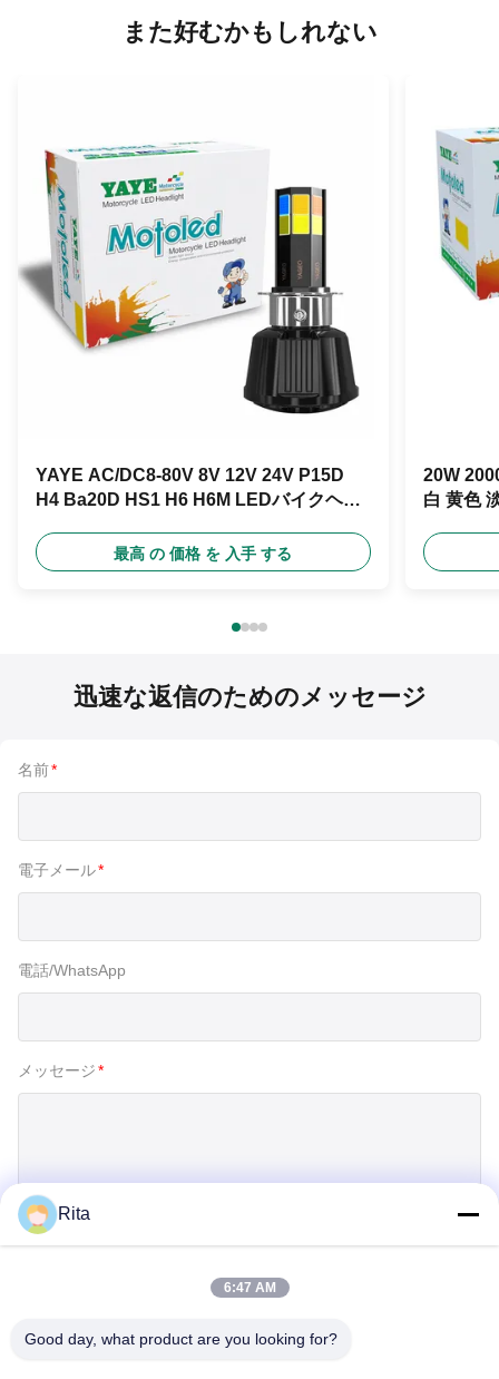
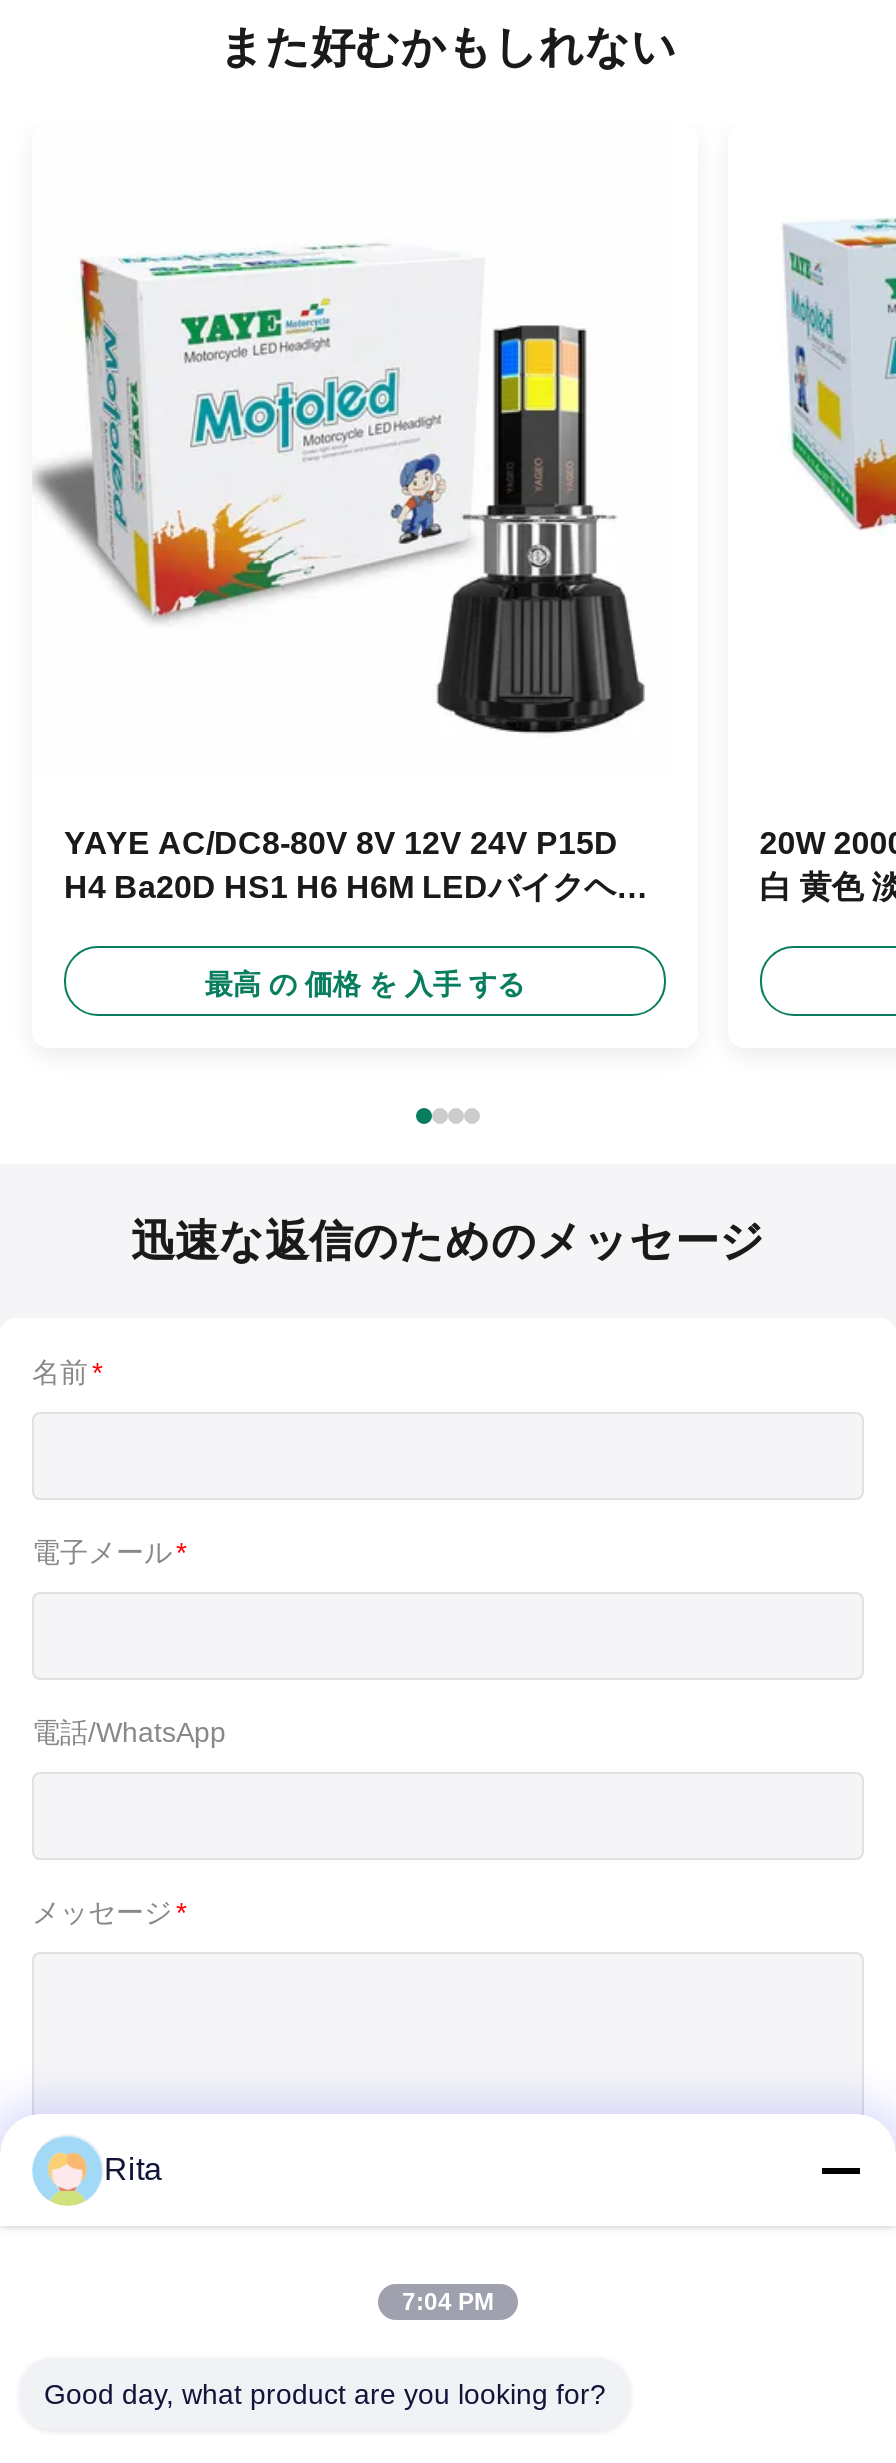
[223,1280,276,1295] 6:47 AM -> [402,2288,494,2316] 7:04 PM

